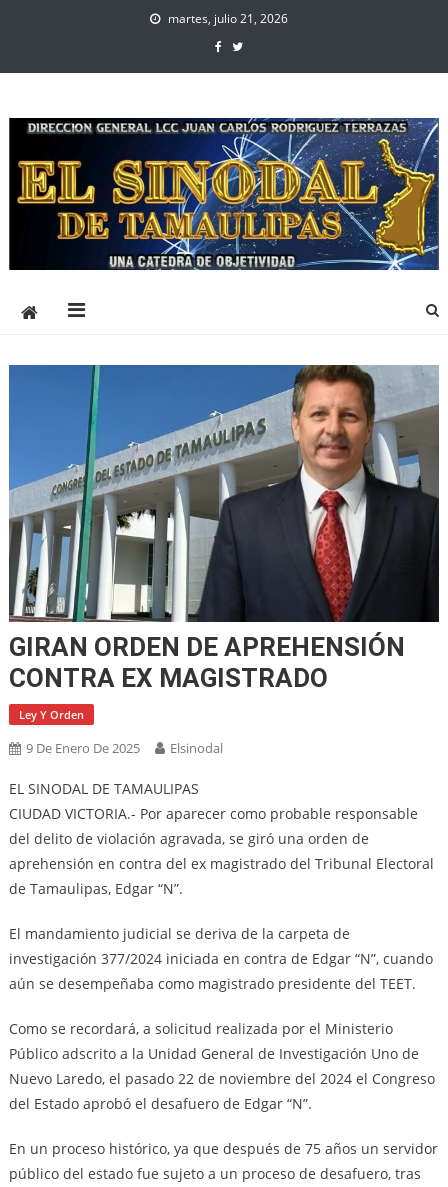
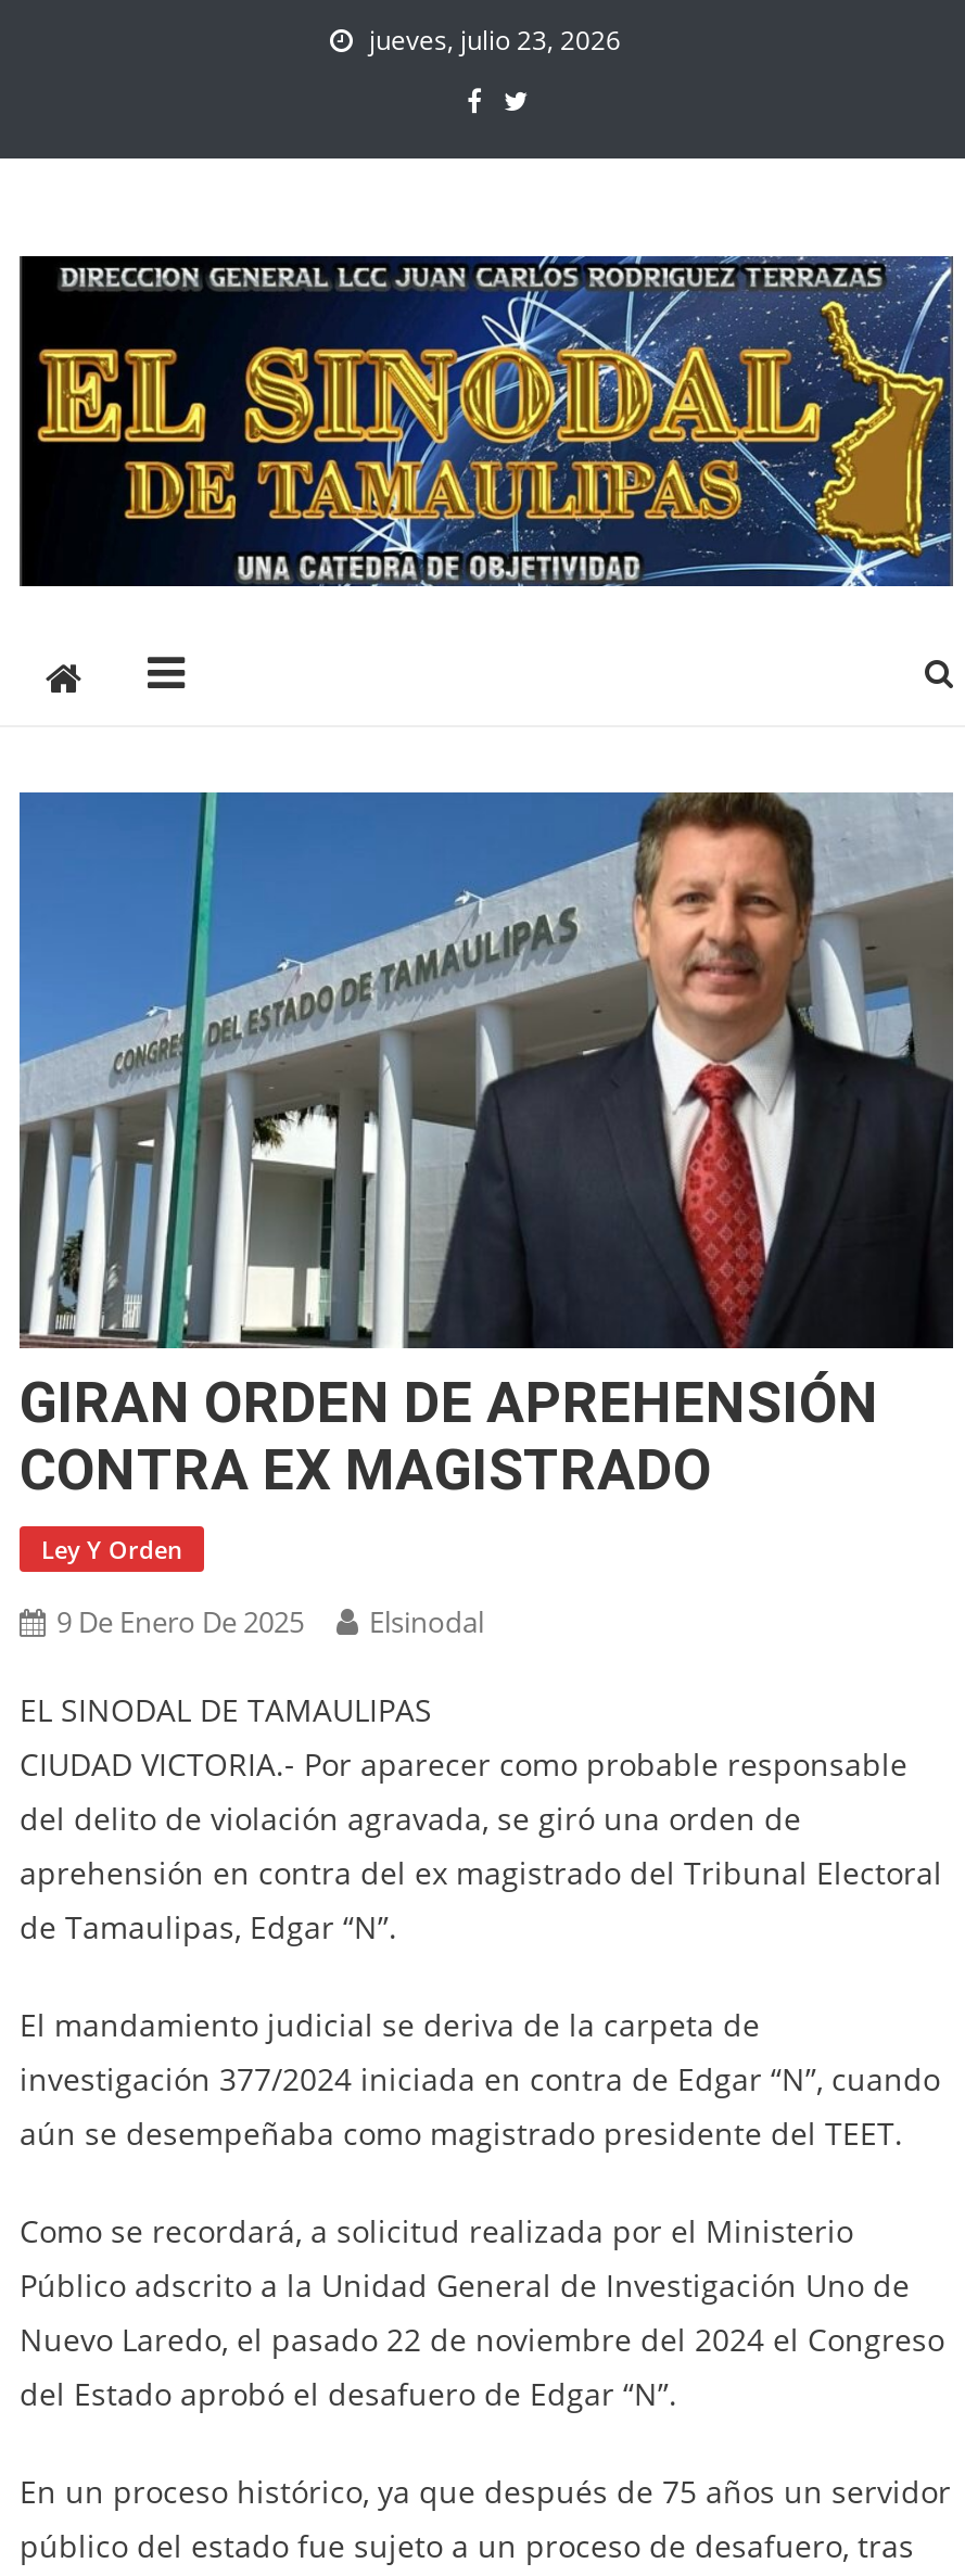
[168,10,288,27] martes, julio 21, 2026 -> [369,22,621,59] jueves, julio 23, 2026

